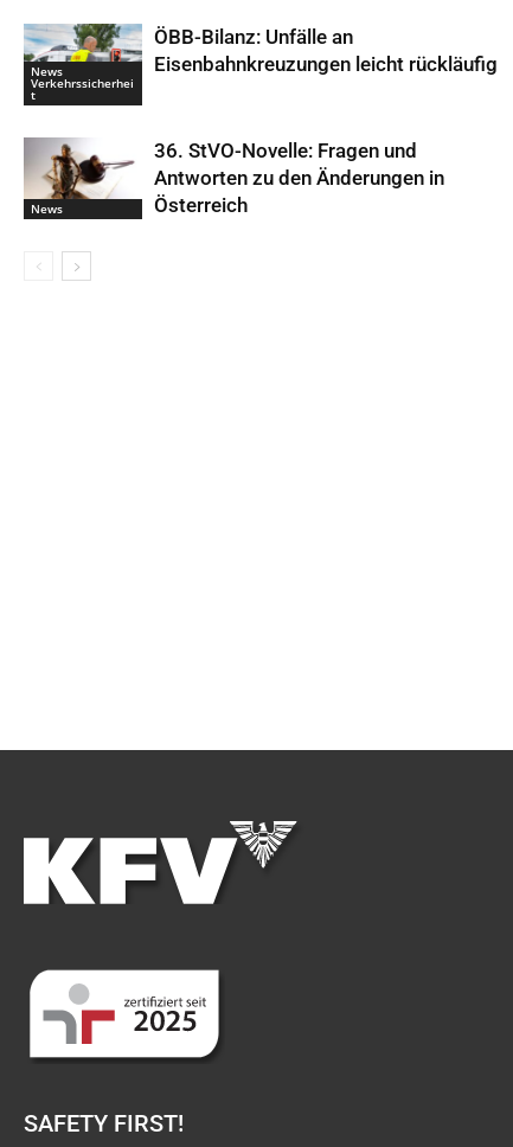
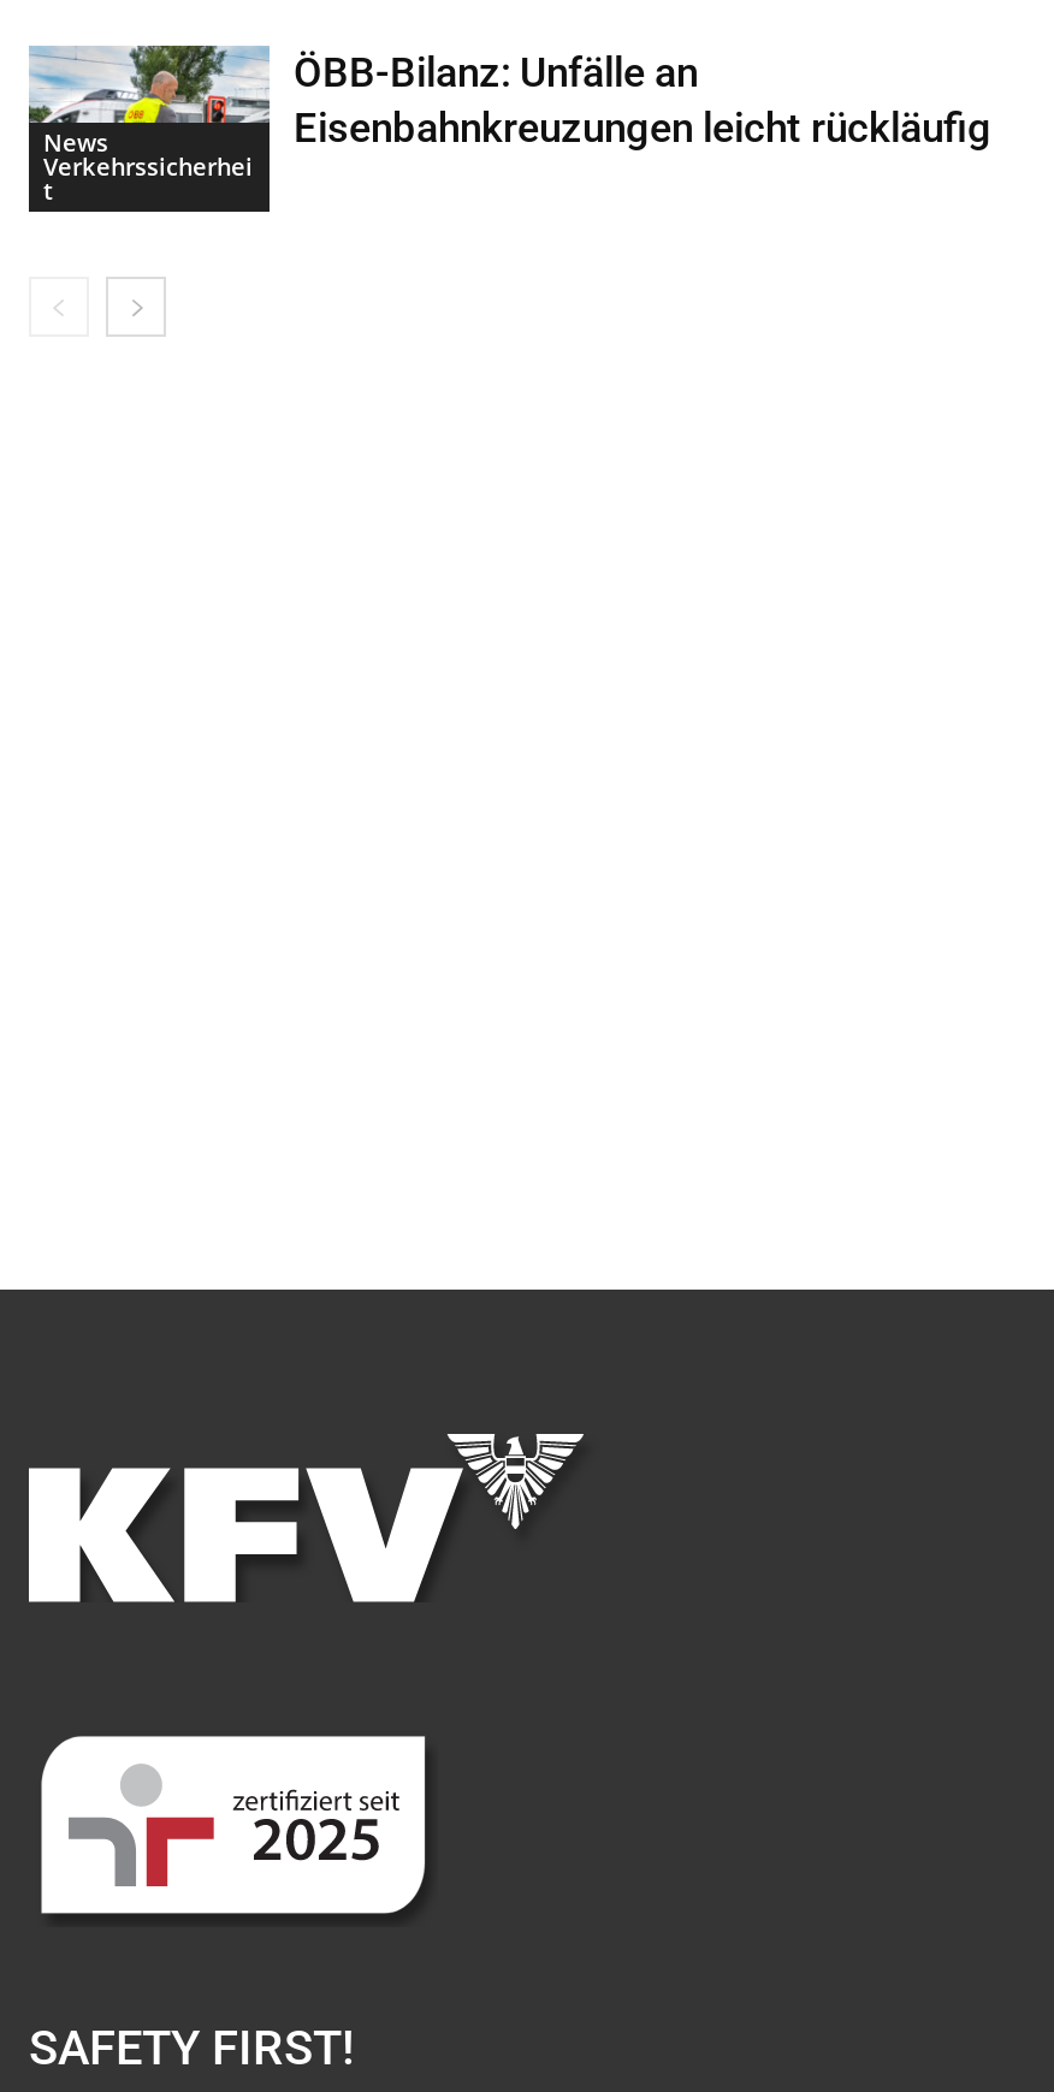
[24,137,137,217] [image] | News -> none
[154,139,444,217] 36. StVO-Novelle: Fragen und | Antworten zu den Änderungen in | Österreich -> none

